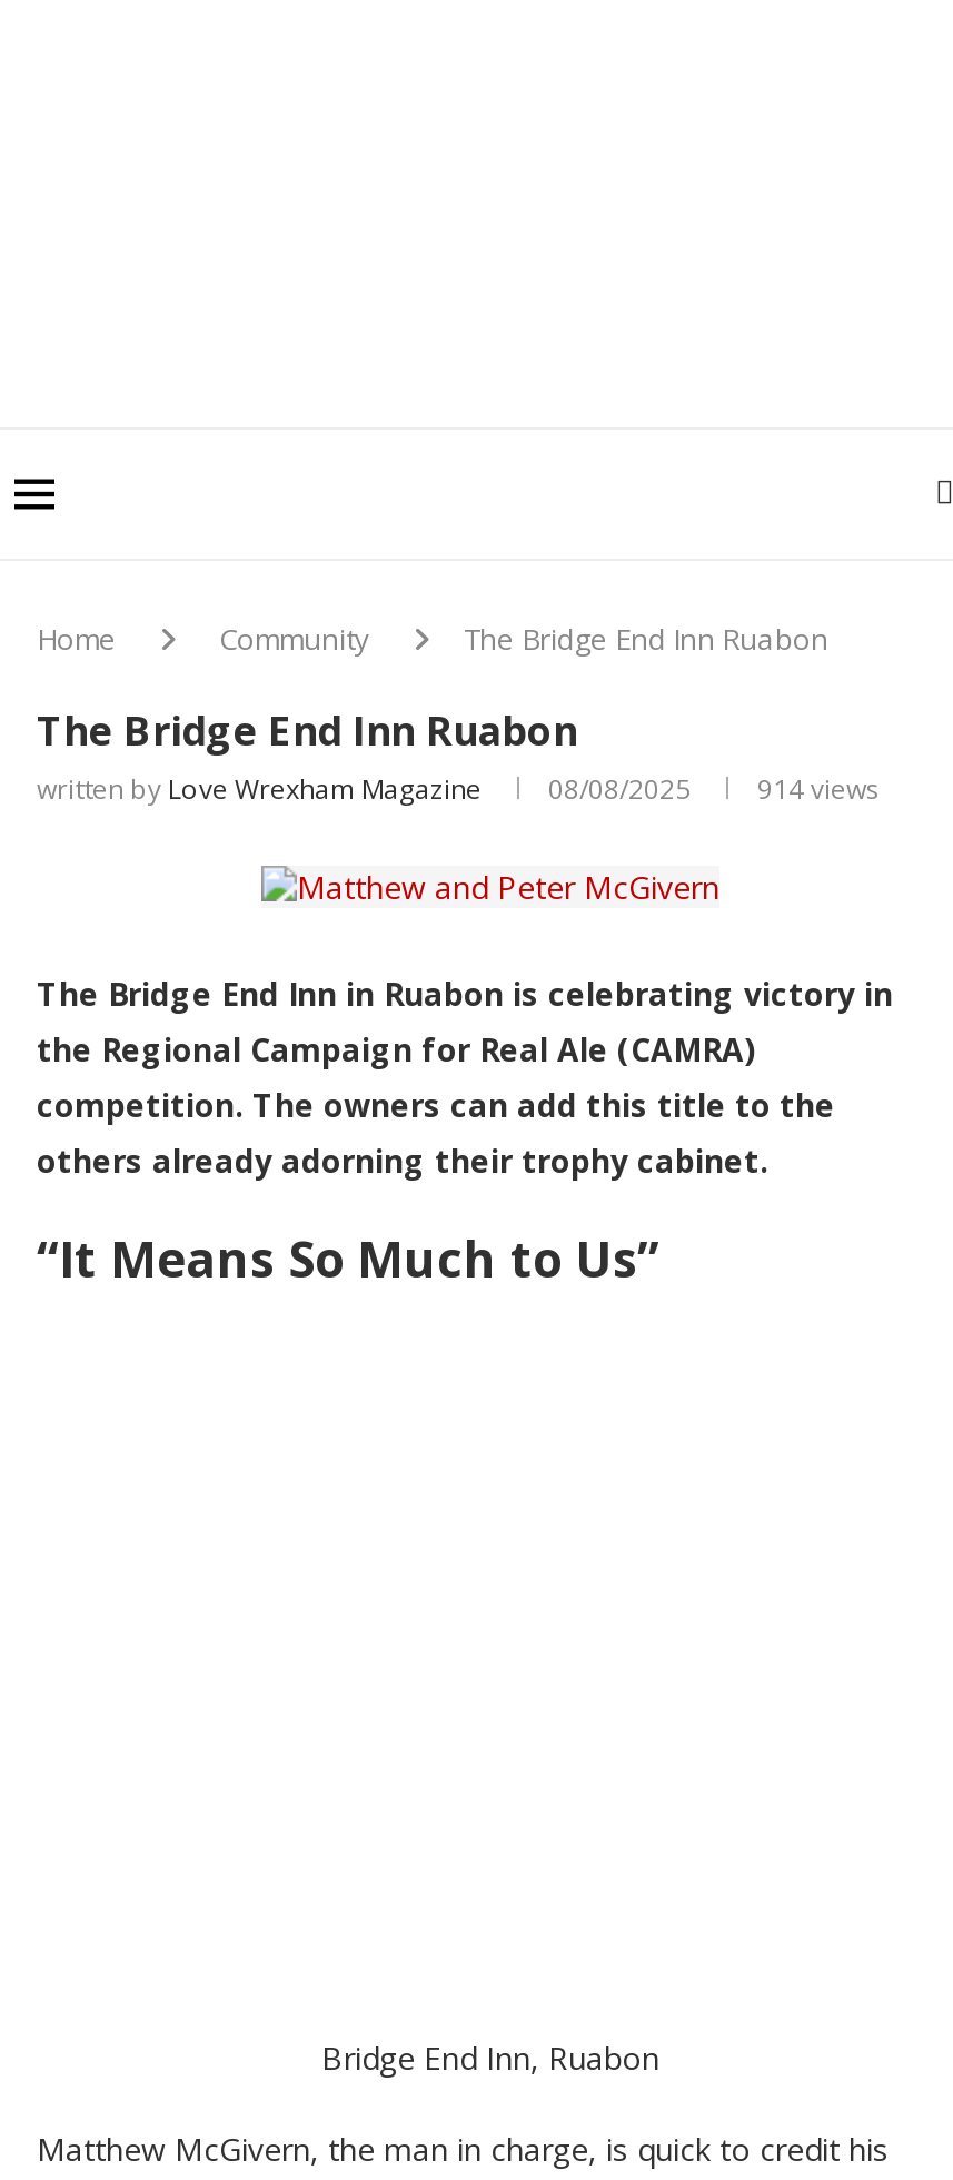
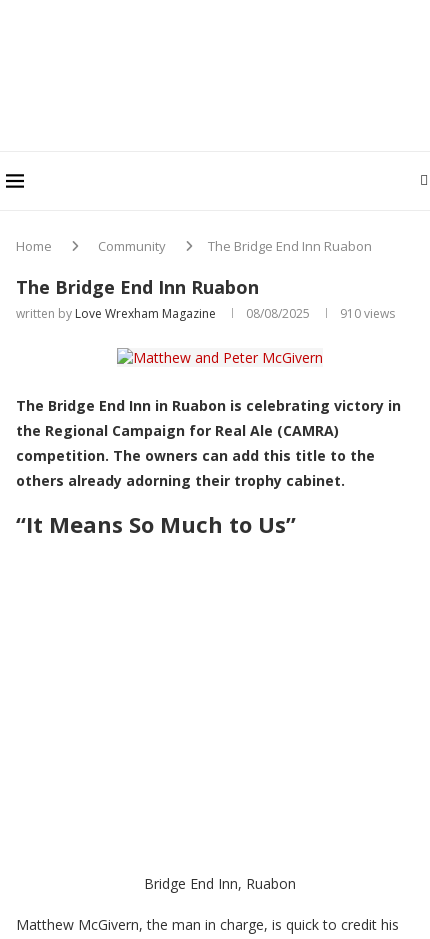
[37,770,880,808] written by Love Wrexham Magazine 08/08/2025 914 views -> [16,305,395,322] written by Love Wrexham Magazine 08/08/2025 910 views

